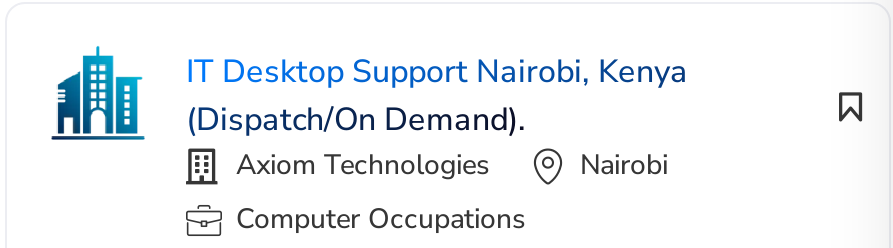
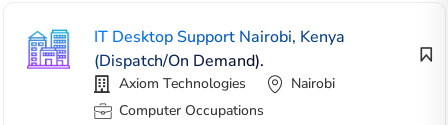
[49,44,147,142] [image] -> [26,24,72,71] [image]

